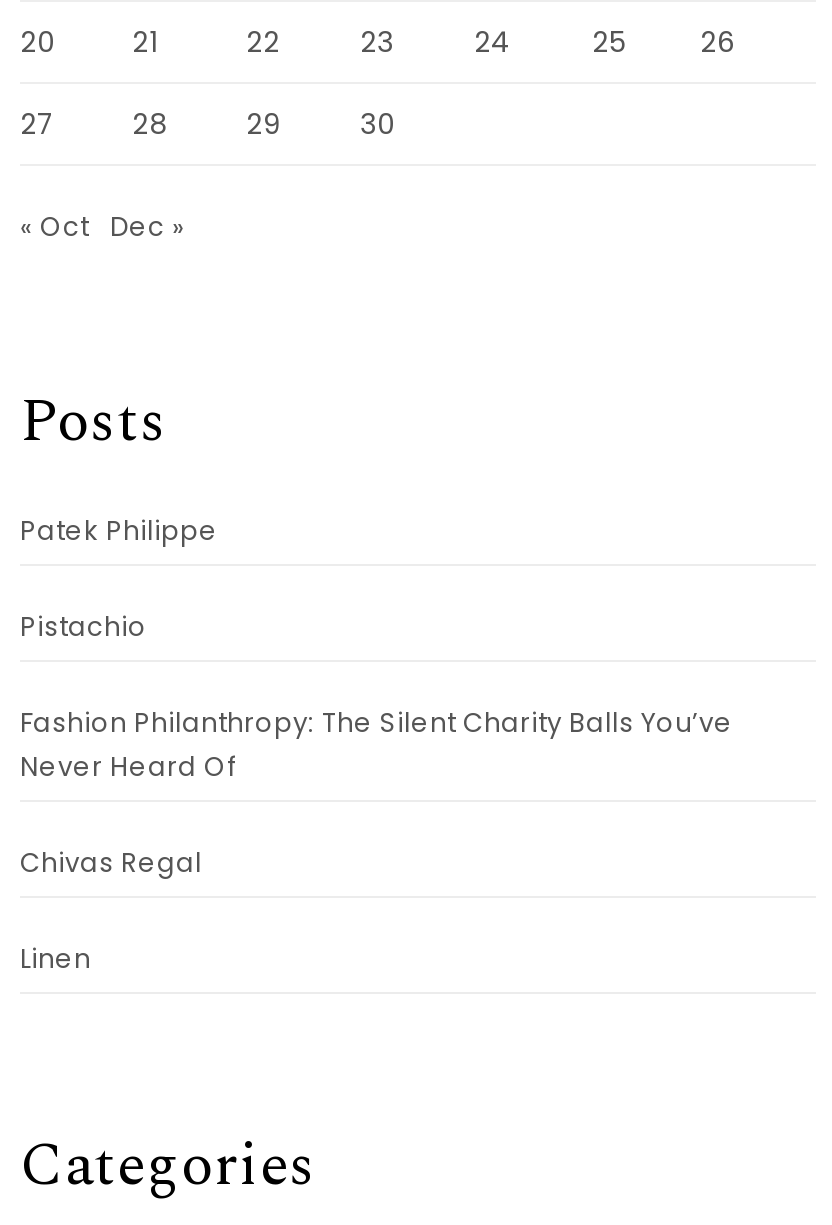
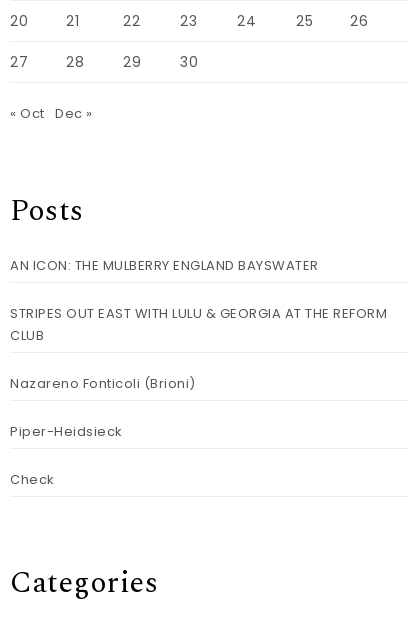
[20,511,218,549] Patek Philippe -> [10,255,318,274] AN ICON: THE MULBERRY ENGLAND BAYSWATER
[20,607,147,645] Pistachio -> [10,303,387,344] STRIPES OUT EAST WITH LULU & GEORGIA AT THE REFORM | CLUB
[20,703,733,785] Fashion Philanthropy: The Silent Charity Balls You’ve | Never Heard Of -> [10,373,195,392] Nazareno Fonticoli (Brioni)
[20,843,202,881] Chivas Regal -> [10,421,122,440] Piper-Heidsieck
[20,939,91,977] Linen -> [10,469,54,488] Check

